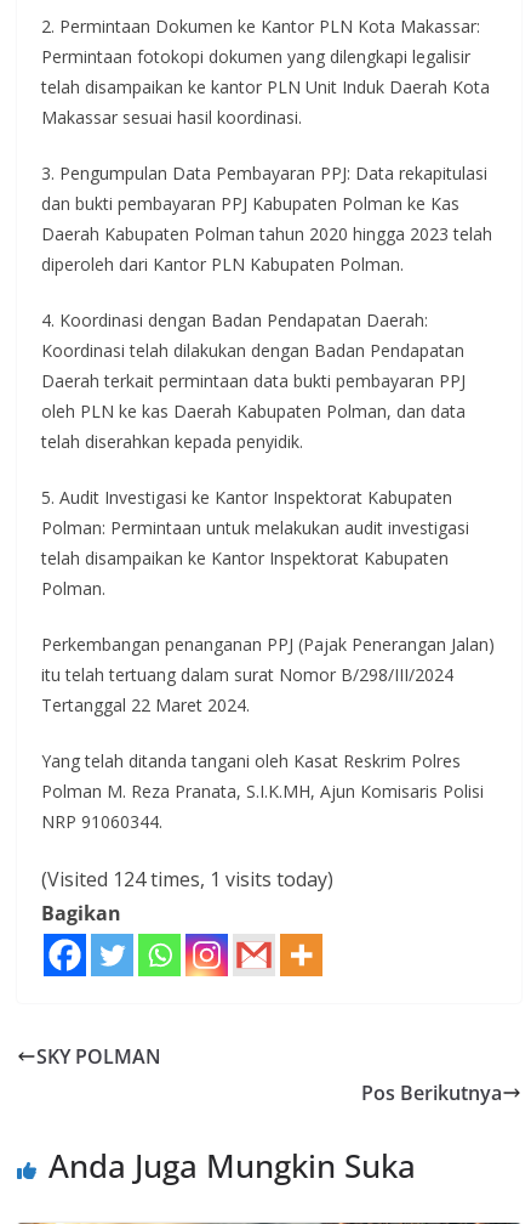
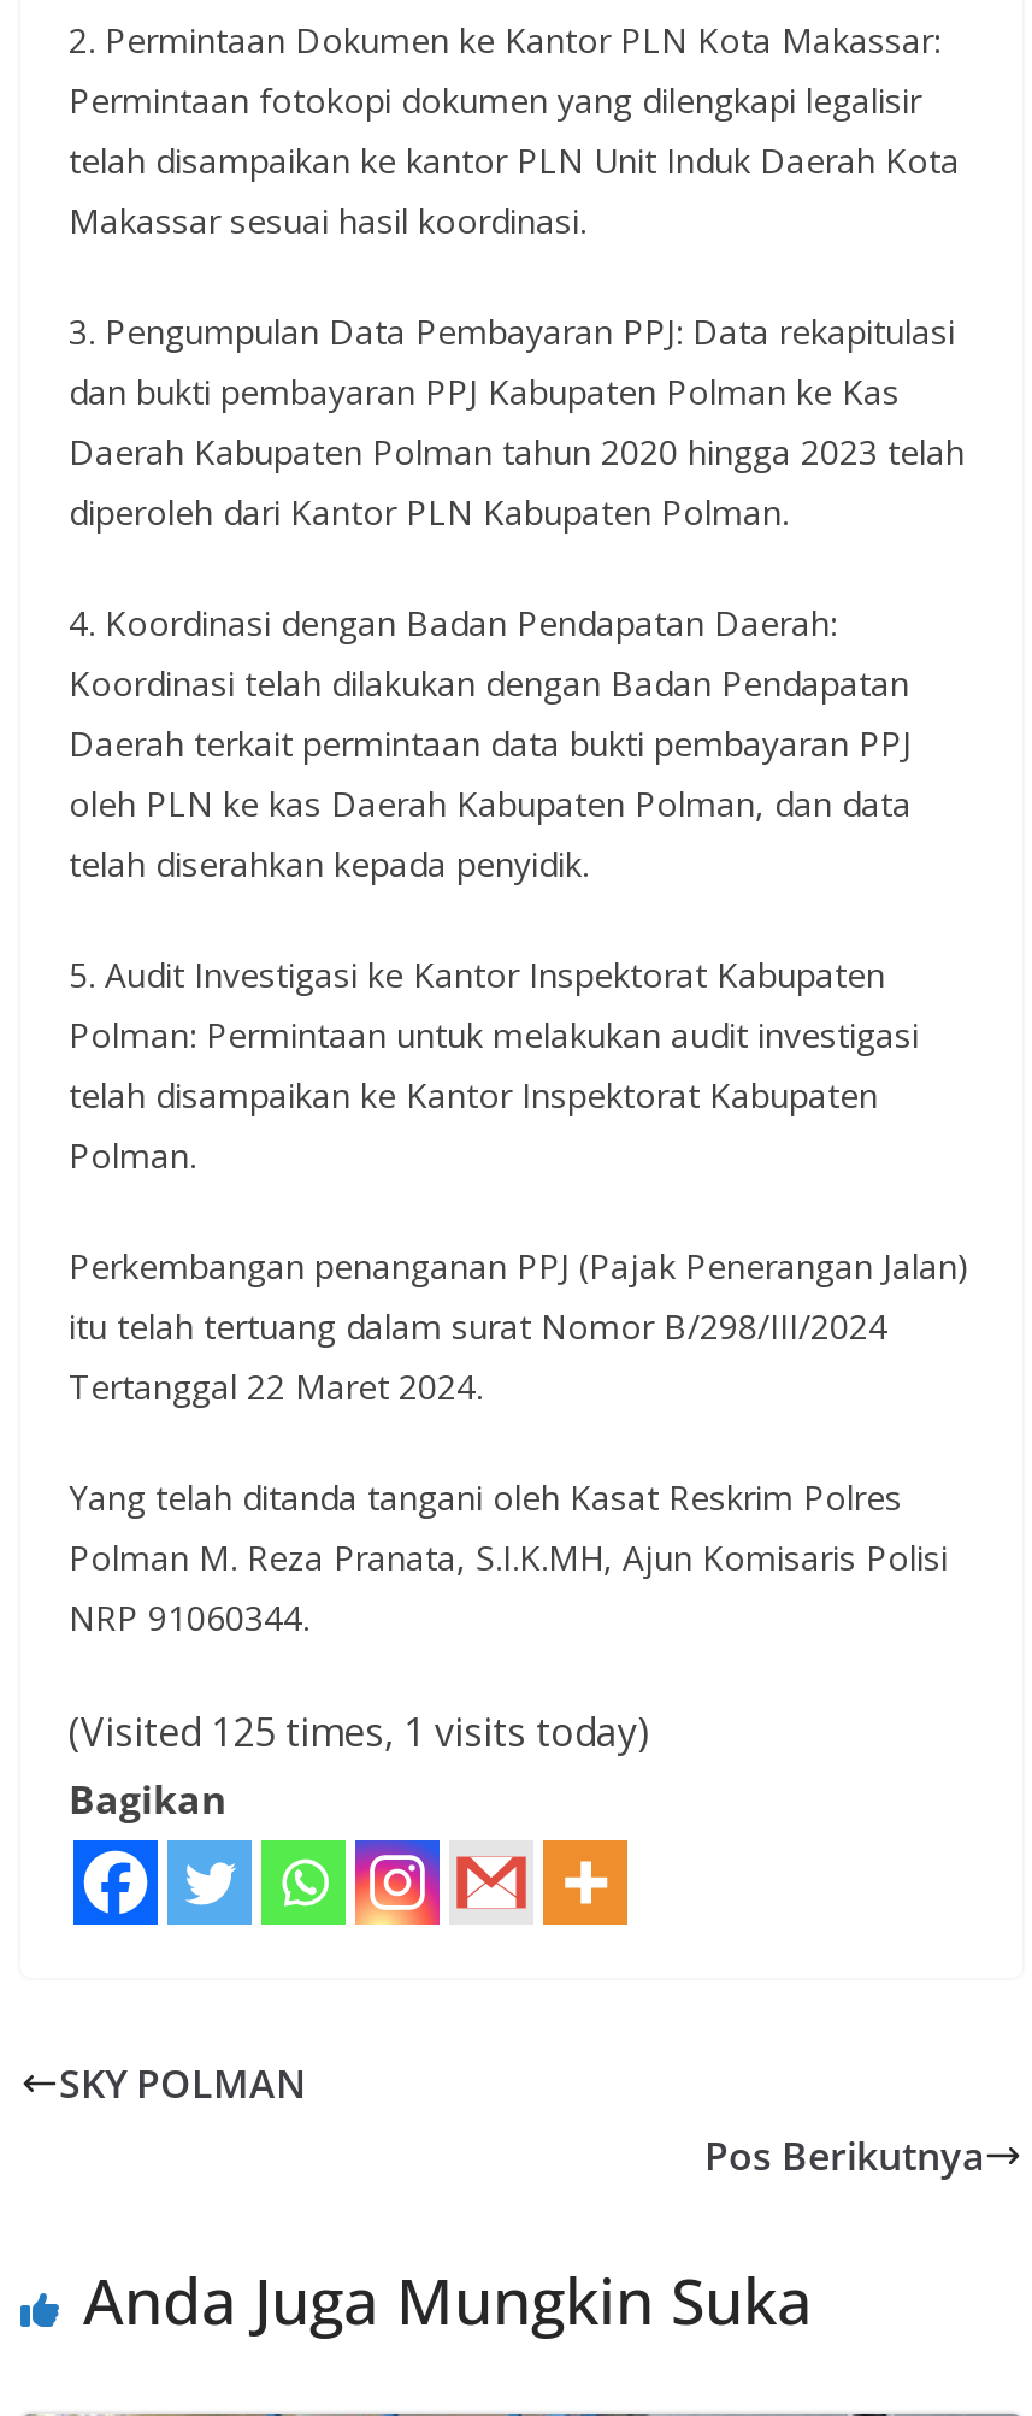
[41,866,333,893] (Visited 124 times, 1 visits today) -> [69,1706,649,1759] (Visited 125 times, 1 visits today)

